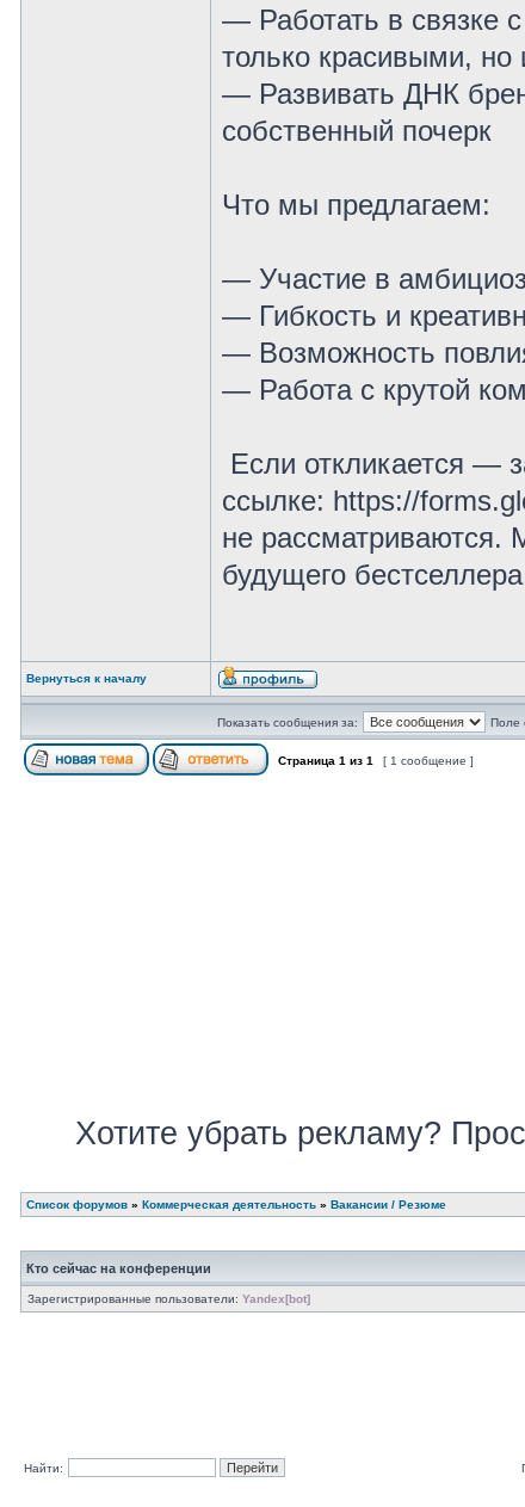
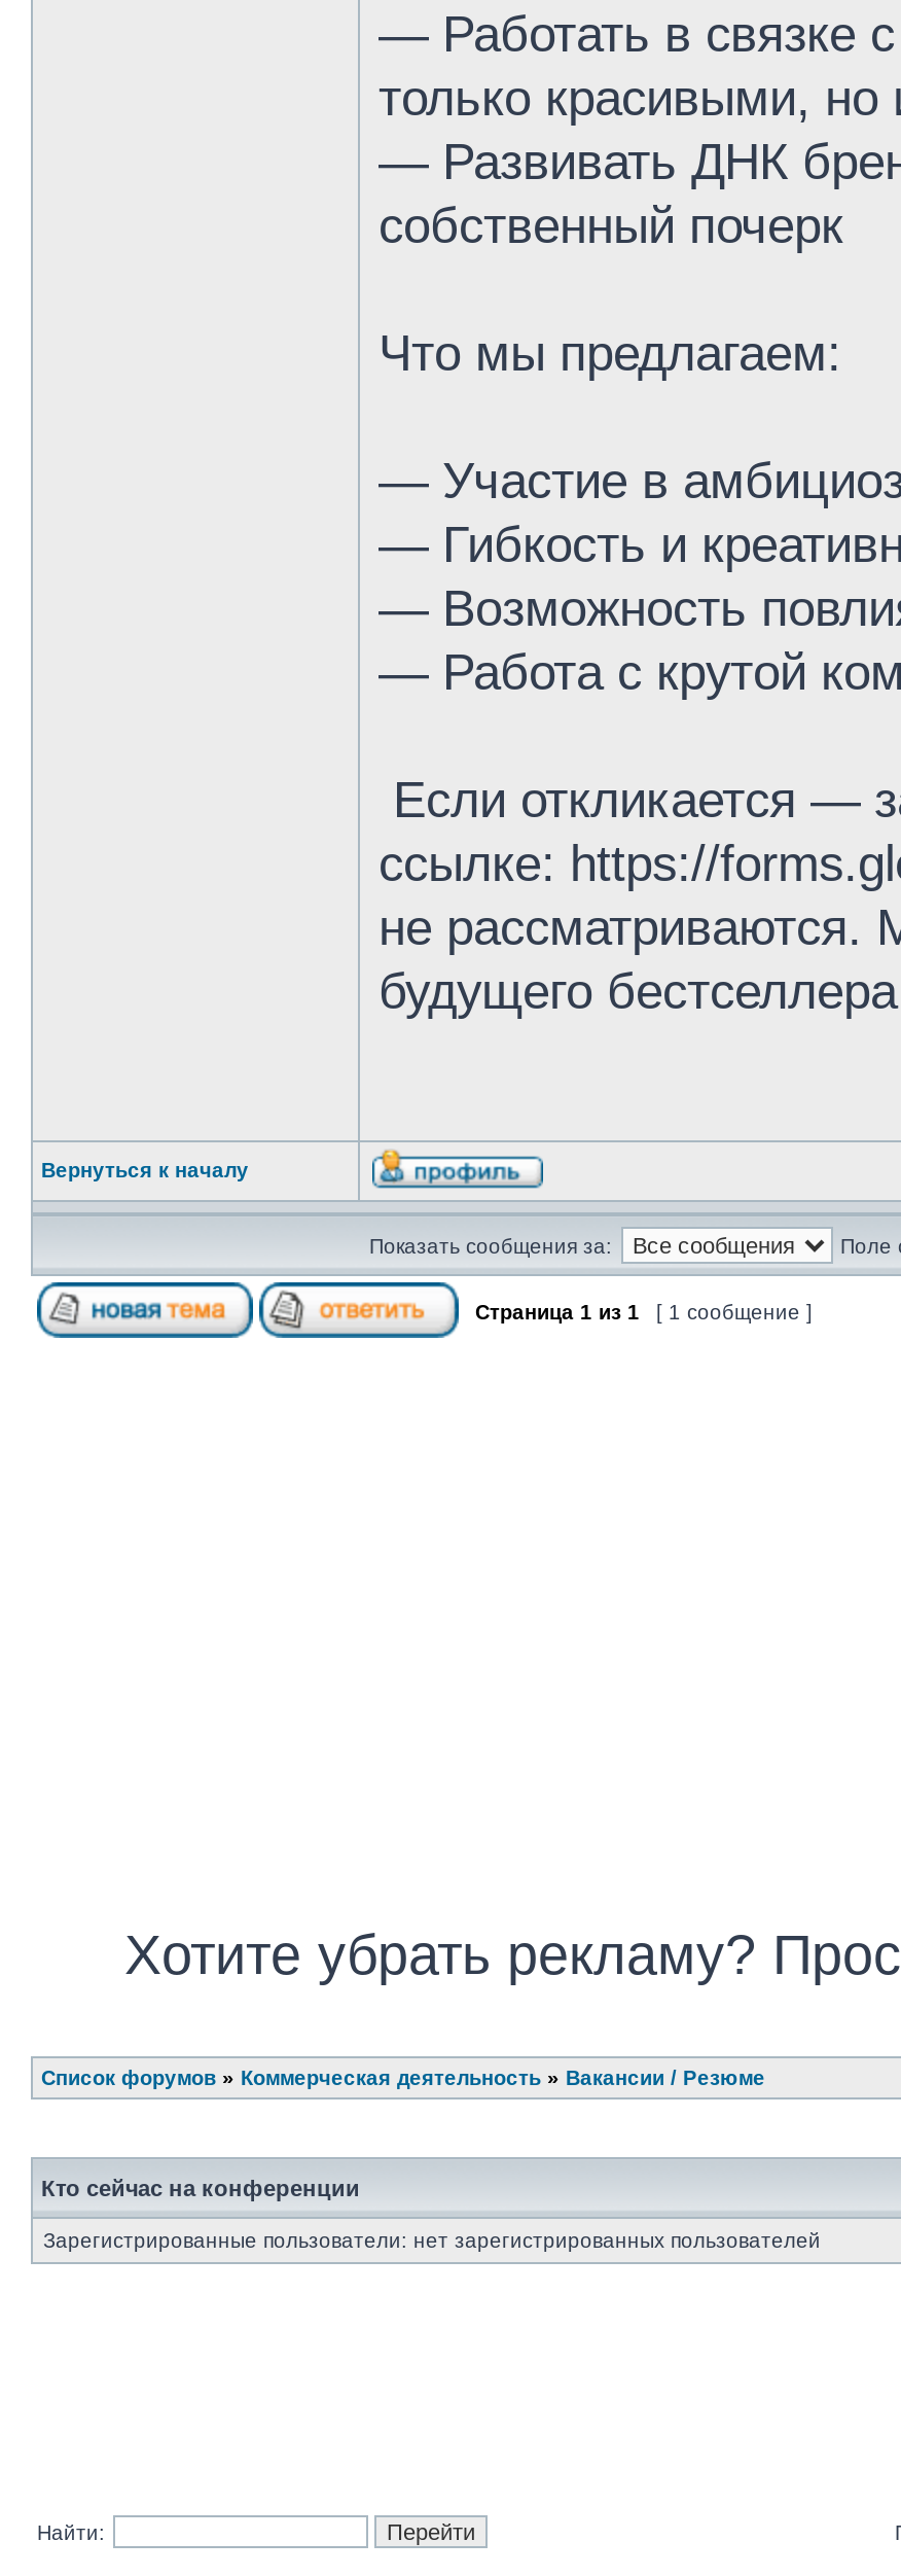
[27,1292,310,1305] Зарегистрированные пользователи: Yandex[bot] -> [43,2229,821,2252] Зарегистрированные пользователи: нет зарегистрированных пользователей

